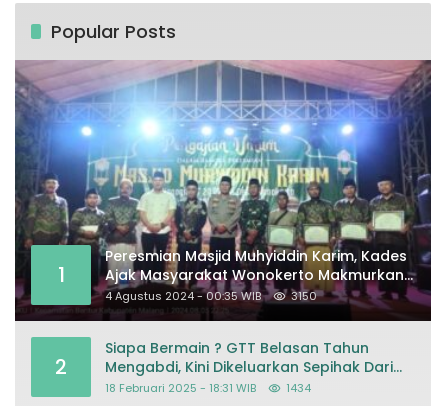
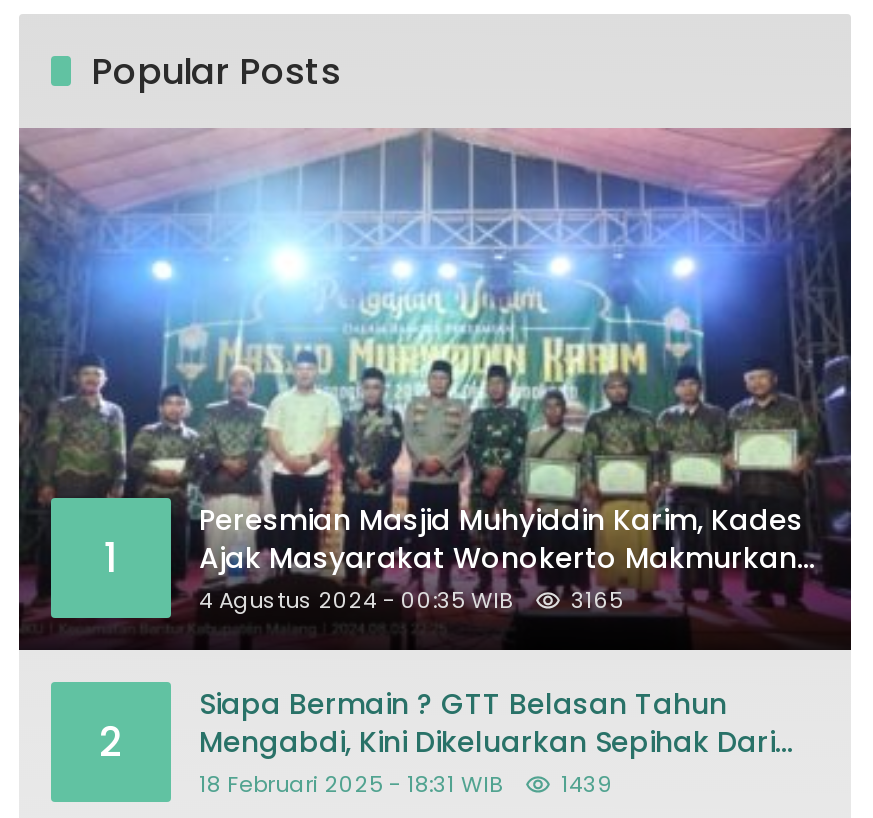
[291,288,317,304] 3150 -> [571,584,623,616] 3165
[286,380,311,396] 1434 -> [561,768,611,800] 1439

